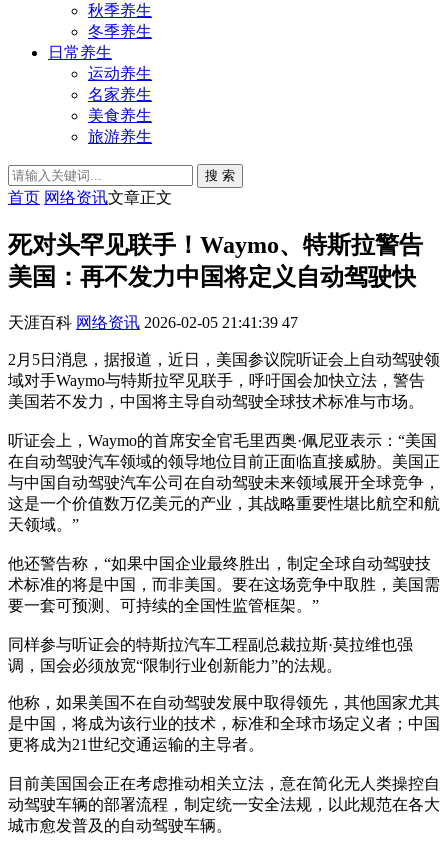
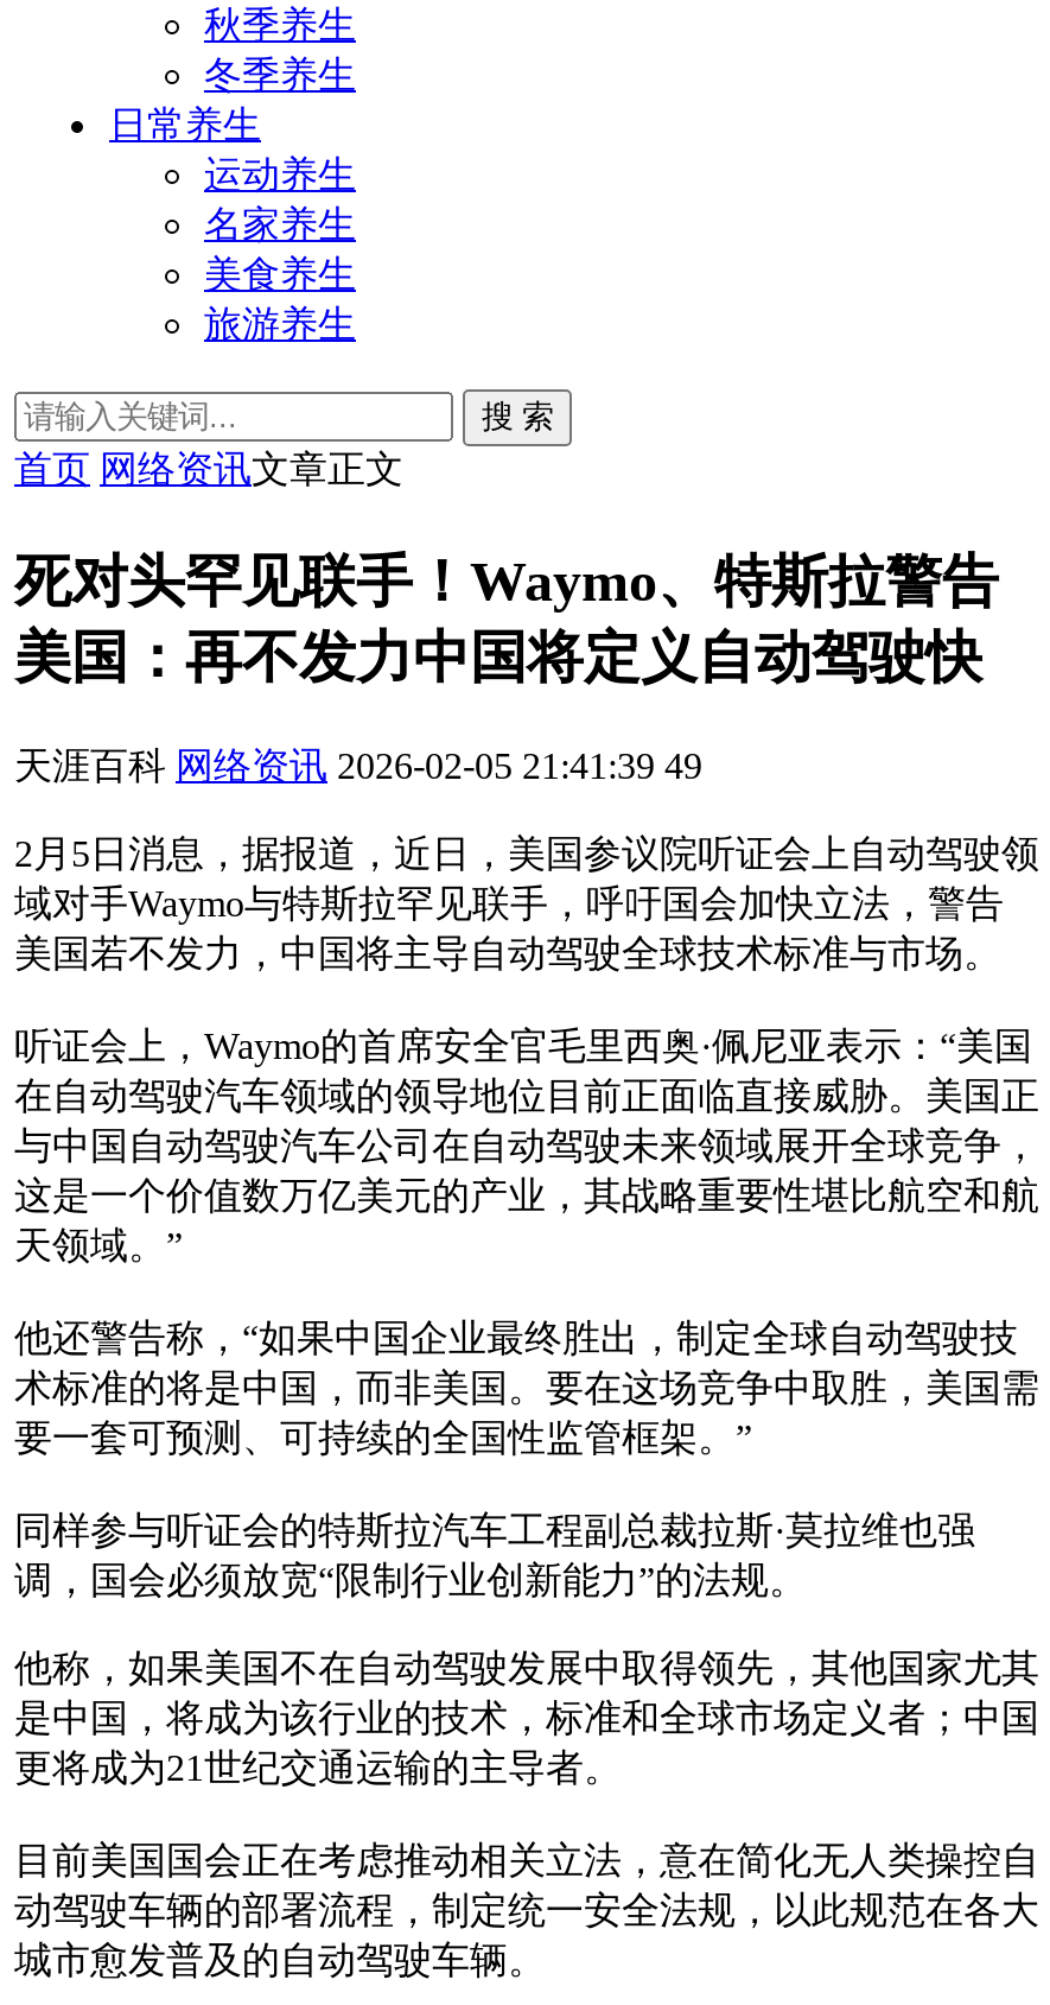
[8,314,298,331] 天涯百科 网络资讯 2026-02-05 21:41:39 47 -> [14,745,702,785] 天涯百科 网络资讯 2026-02-05 21:41:39 49

